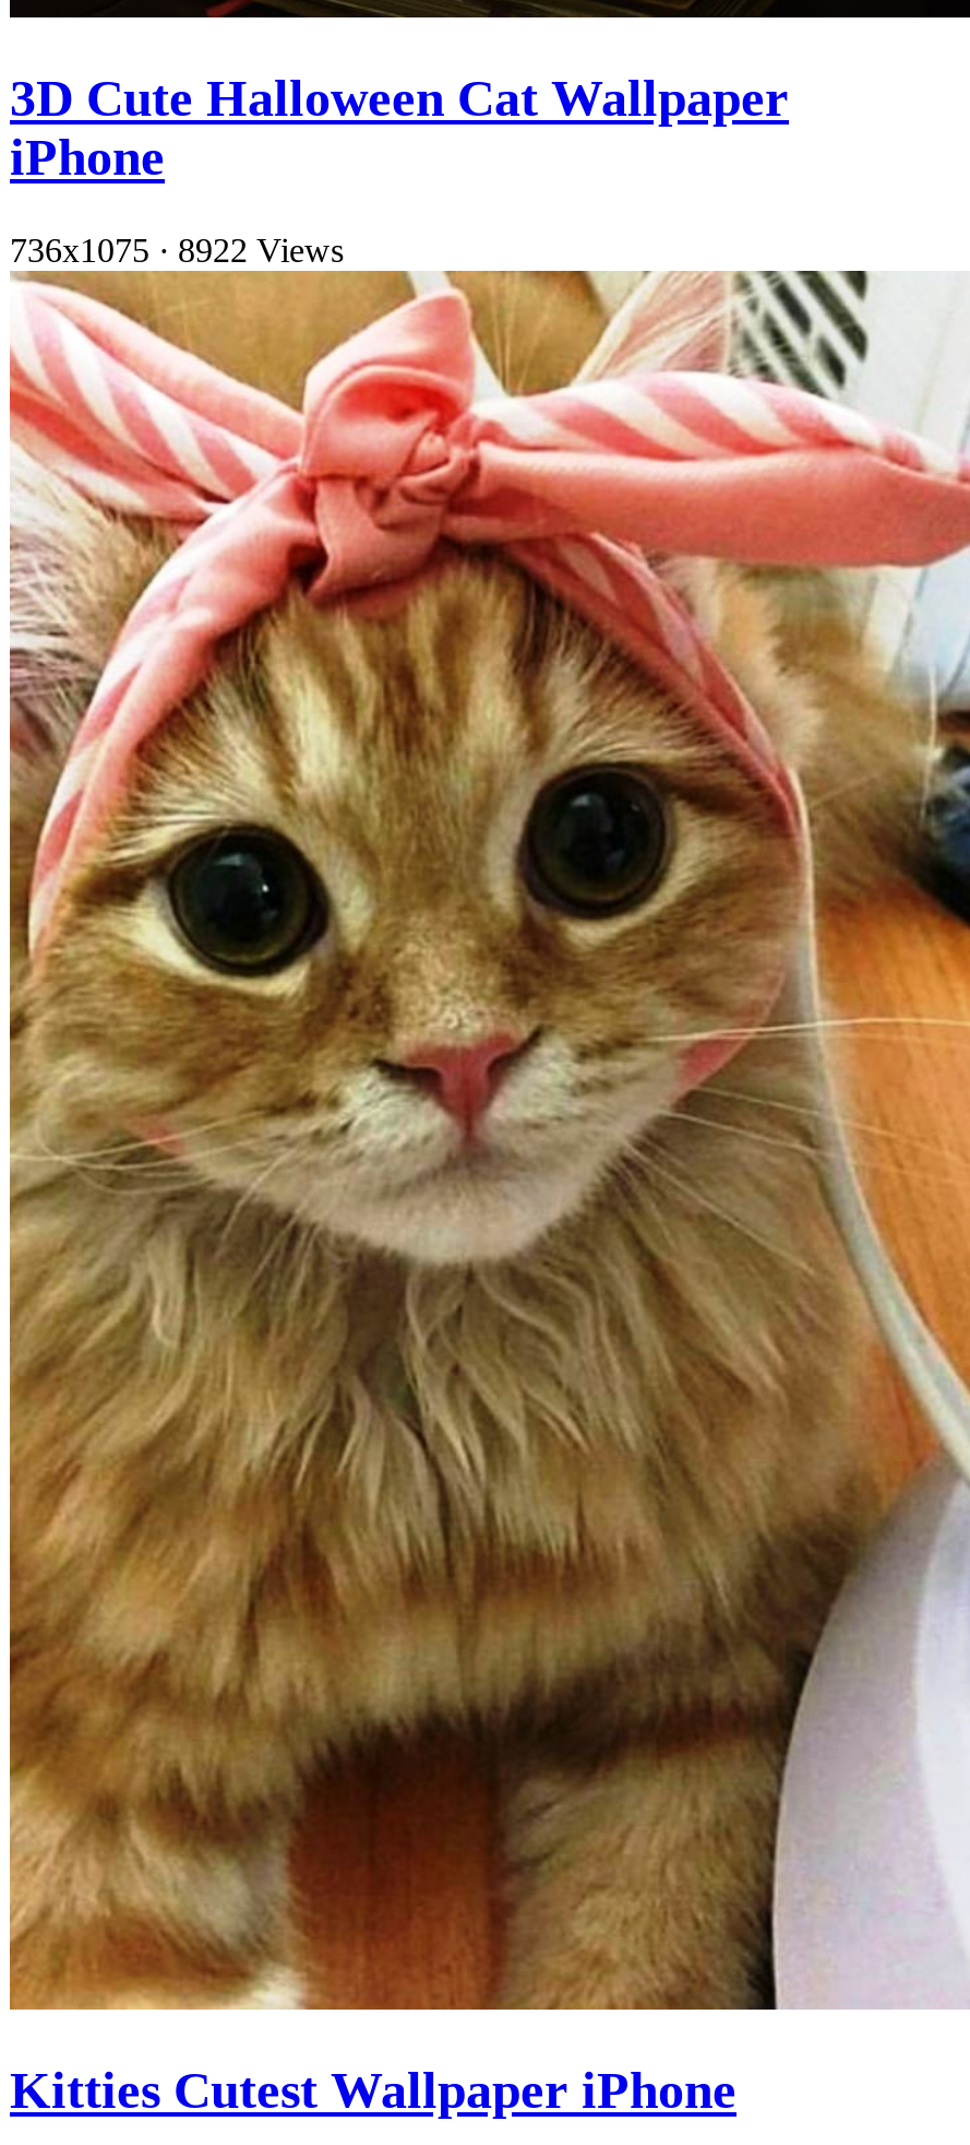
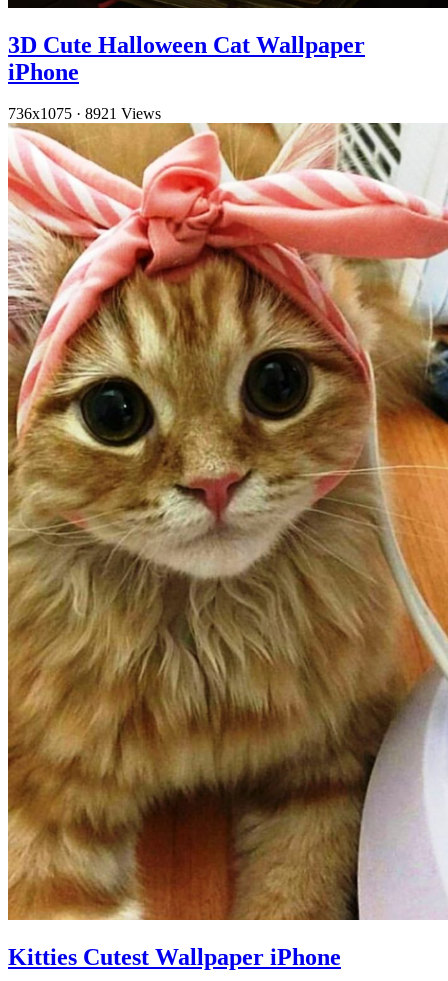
[10,230,344,267] 736x1075 · 8922 Views -> [8,105,161,122] 736x1075 · 8921 Views

